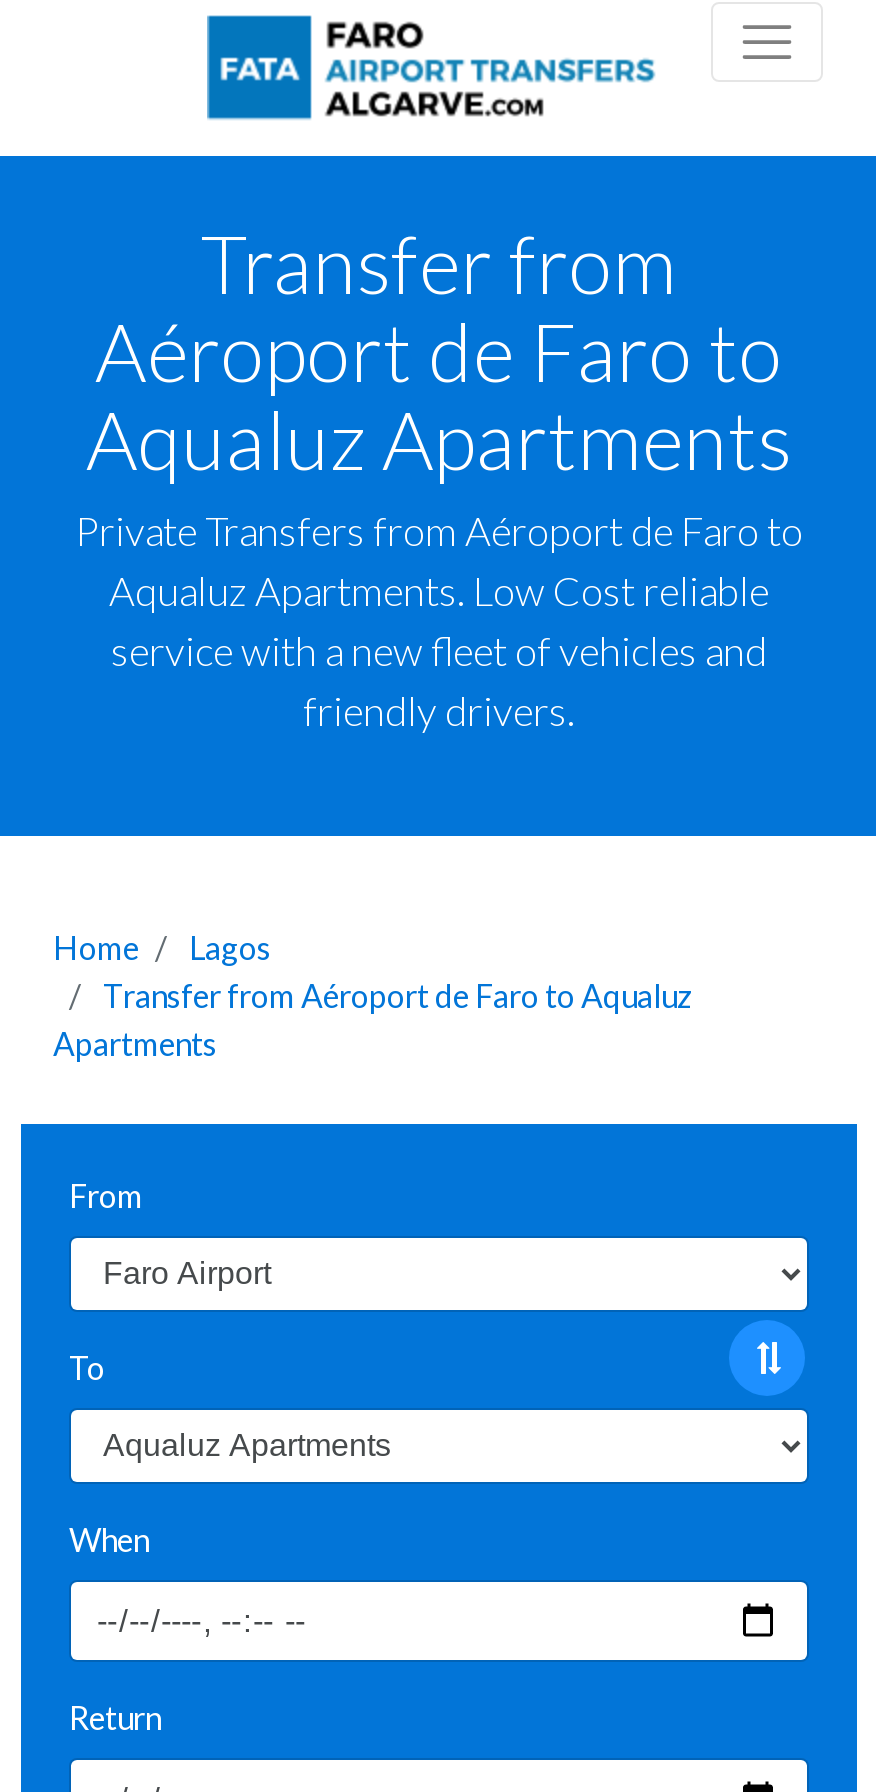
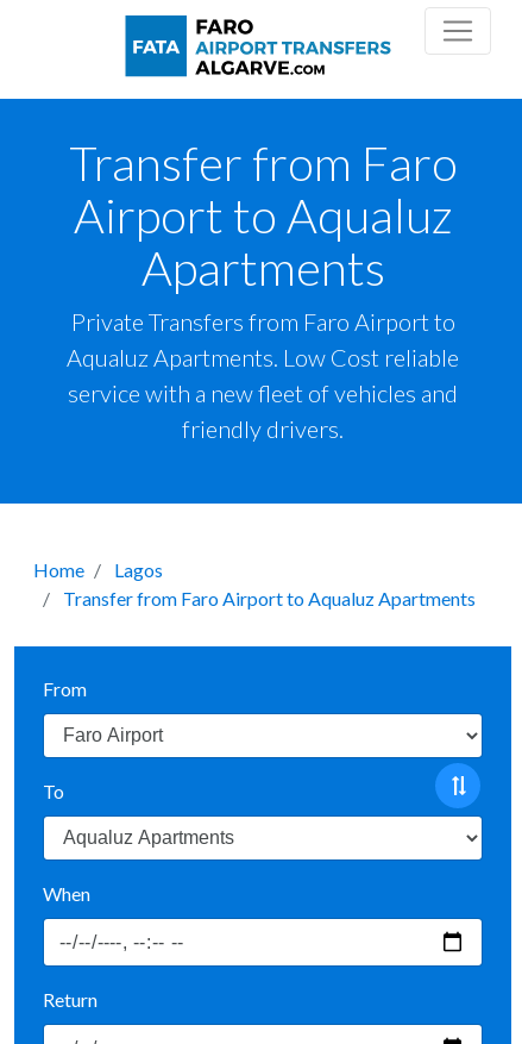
[75,216,803,554] Transfer from | Aéroport de Faro to | Aqualuz Apartments | Private Transfers from Aéroport de Faro to -> [68,135,457,336] Transfer from Faro | Airport to Aqualuz | Apartments | Private Transfers from Faro Airport to
[53,976,693,1062] Transfer from Aéroport de Faro to Aqualuz | Apartments -> [63,587,476,609] Transfer from Faro Airport to Aqualuz Apartments

